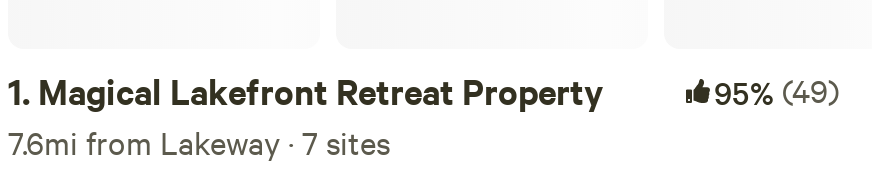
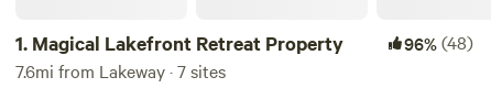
[714,67,840,113] 95% (49) -> [404,30,473,55] 96% (48)

